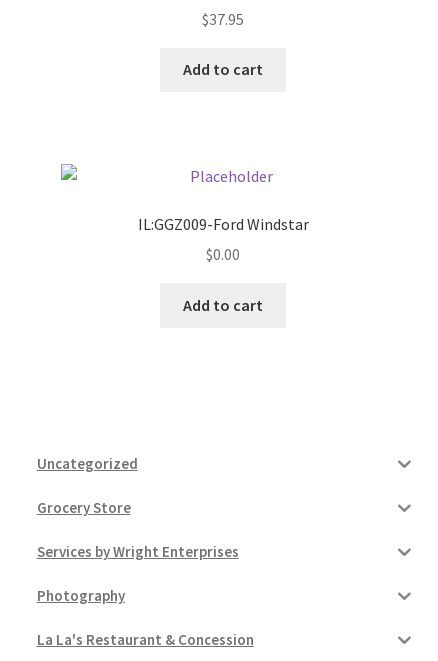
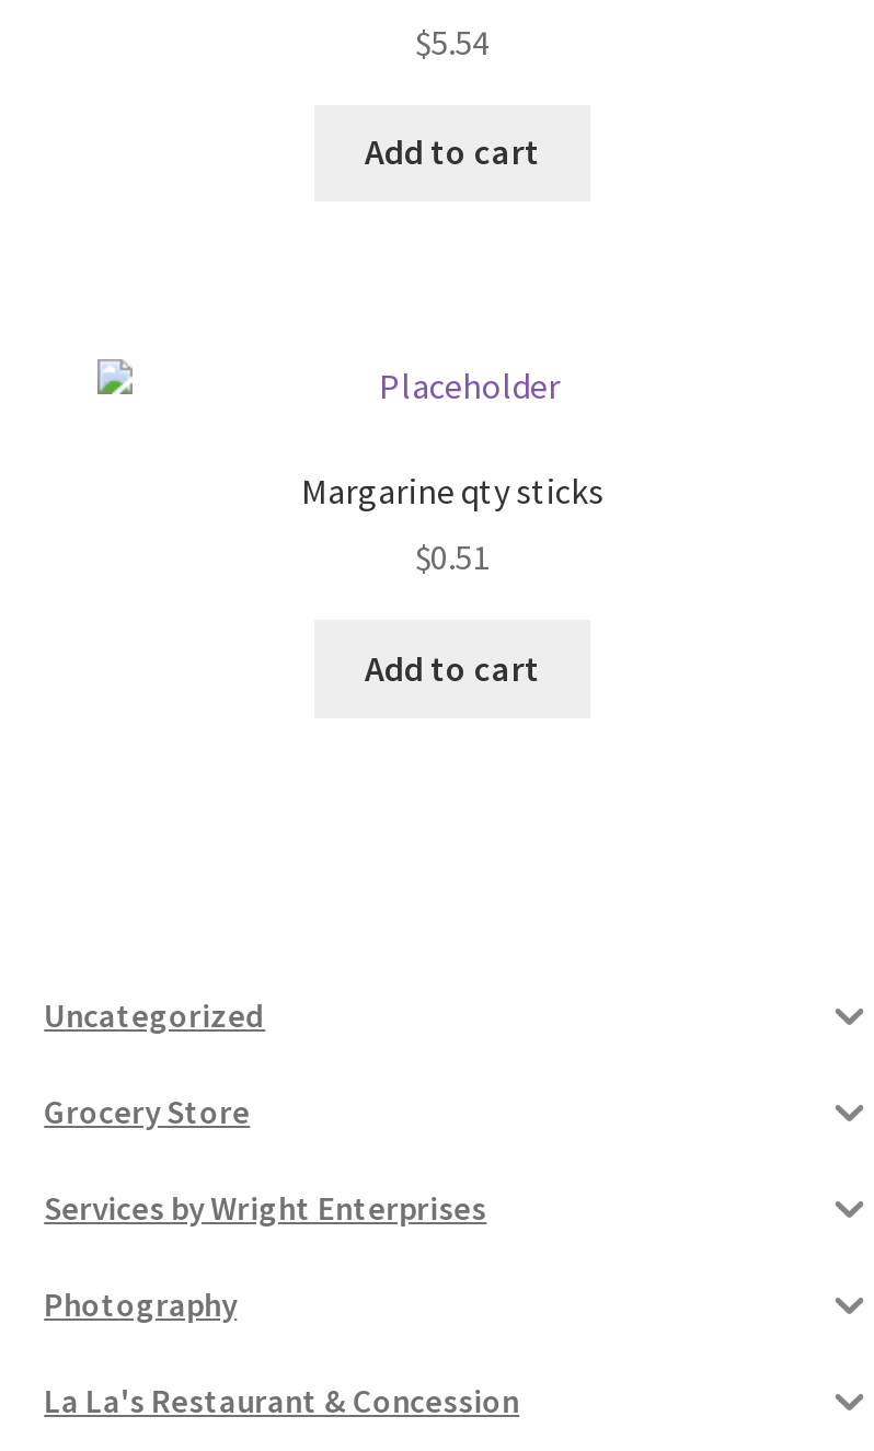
[202,9,244,29] $37.95 -> [415,19,490,63] $5.54
[137,214,308,234] IL:GGZ009-Ford Windstar -> [301,468,603,512] Margarine qty sticks
[206,244,240,264] $0.00 -> [415,535,490,579] $0.51

